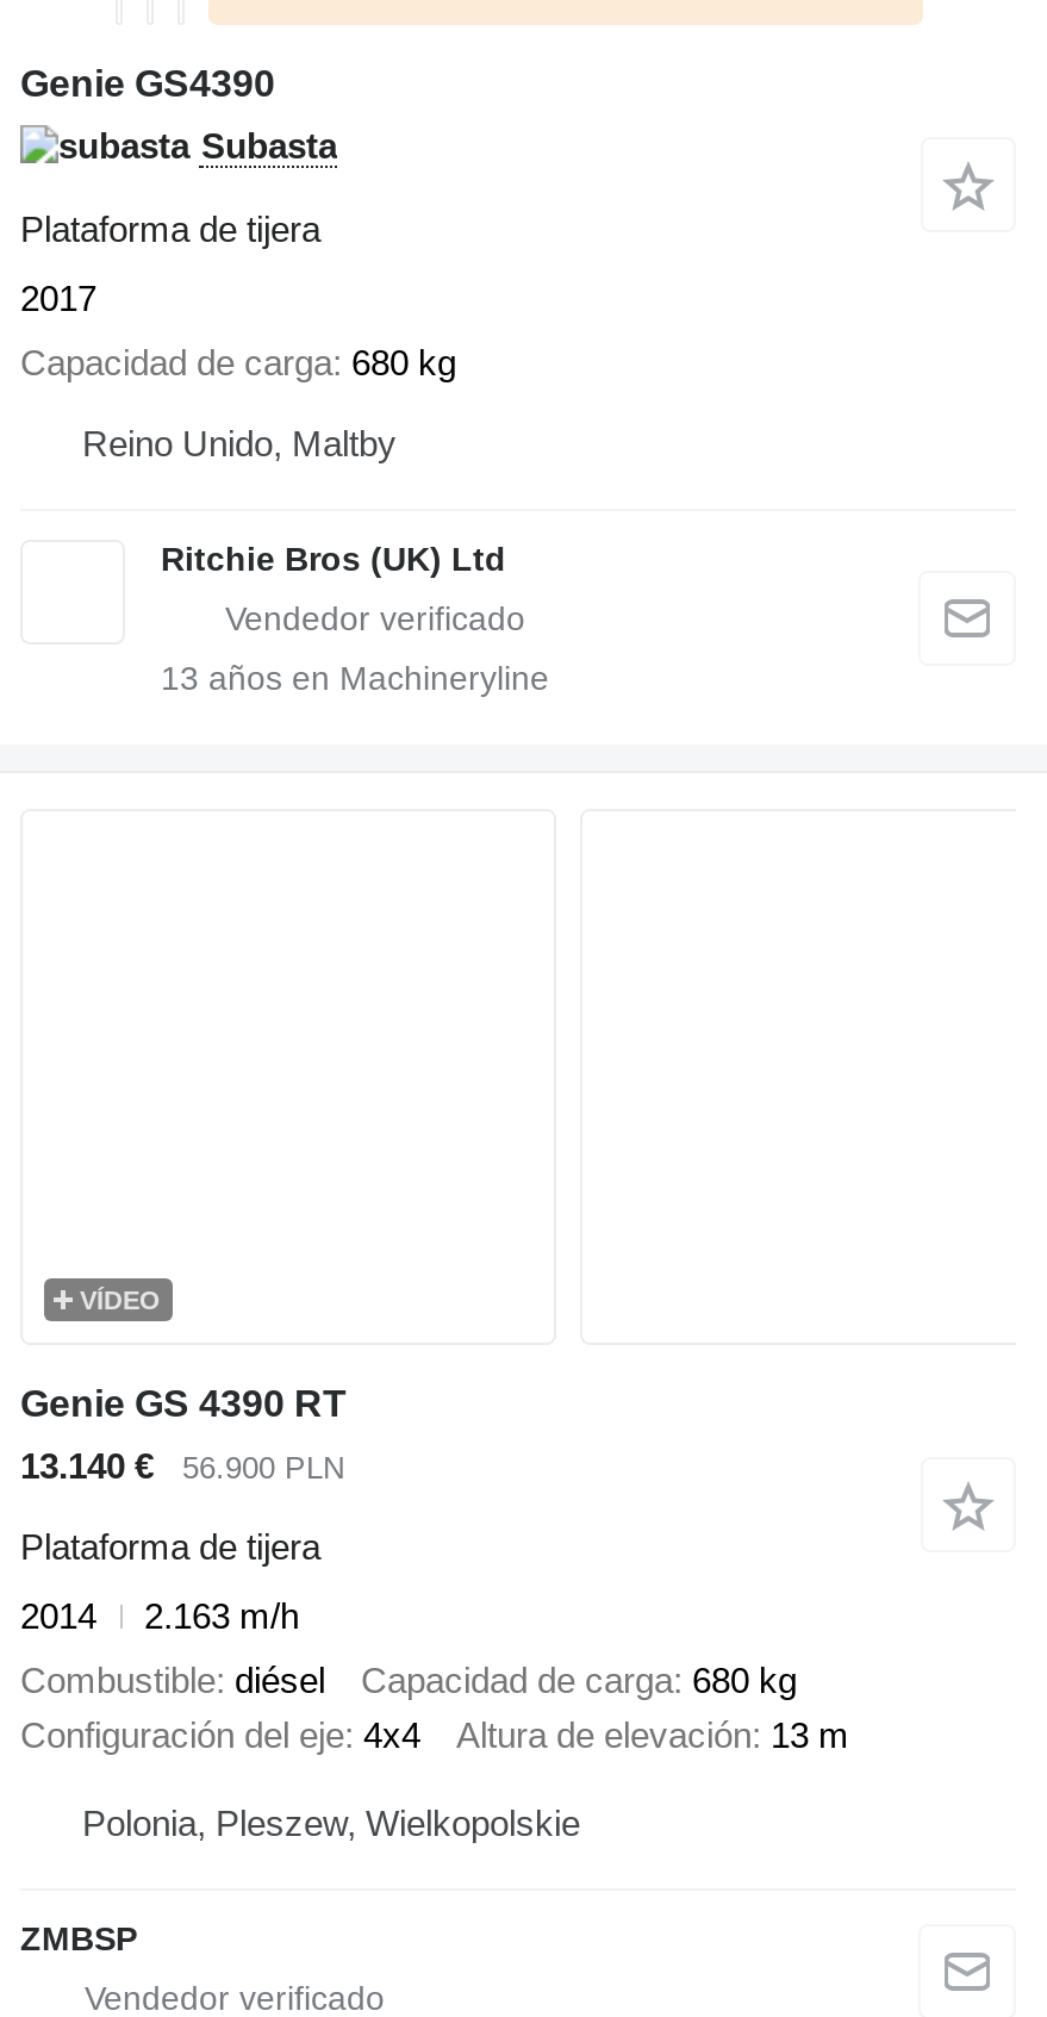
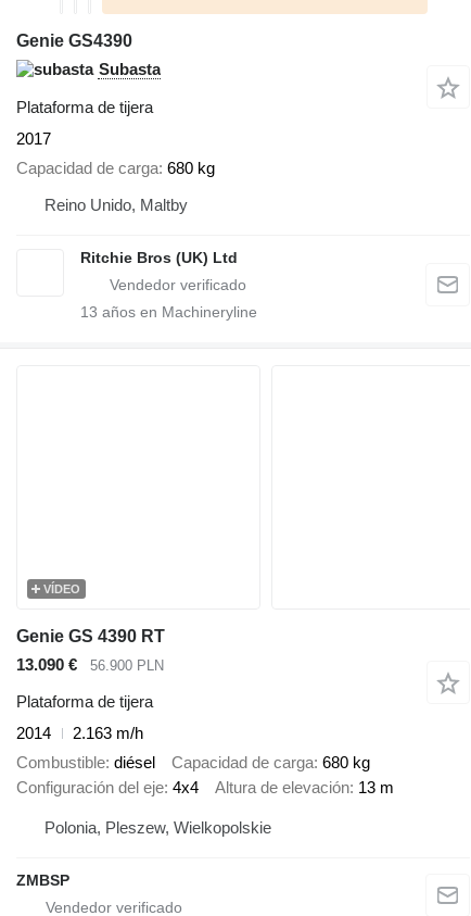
[20,1445,344,1485] 13.140 € 56.900 PLN -> [16,655,164,673] 13.090 € 56.900 PLN

